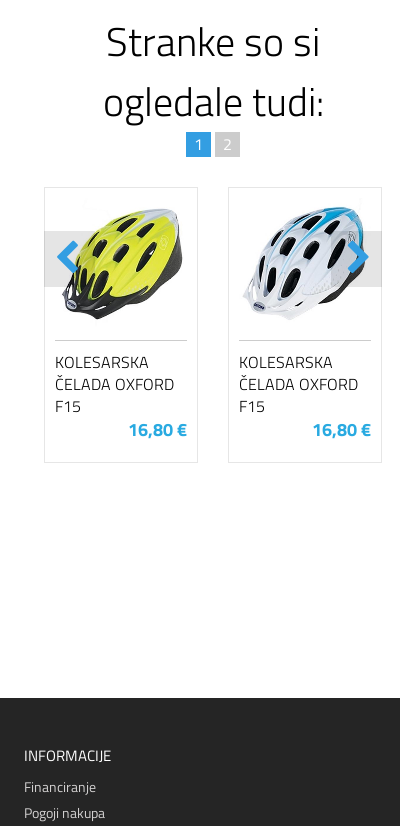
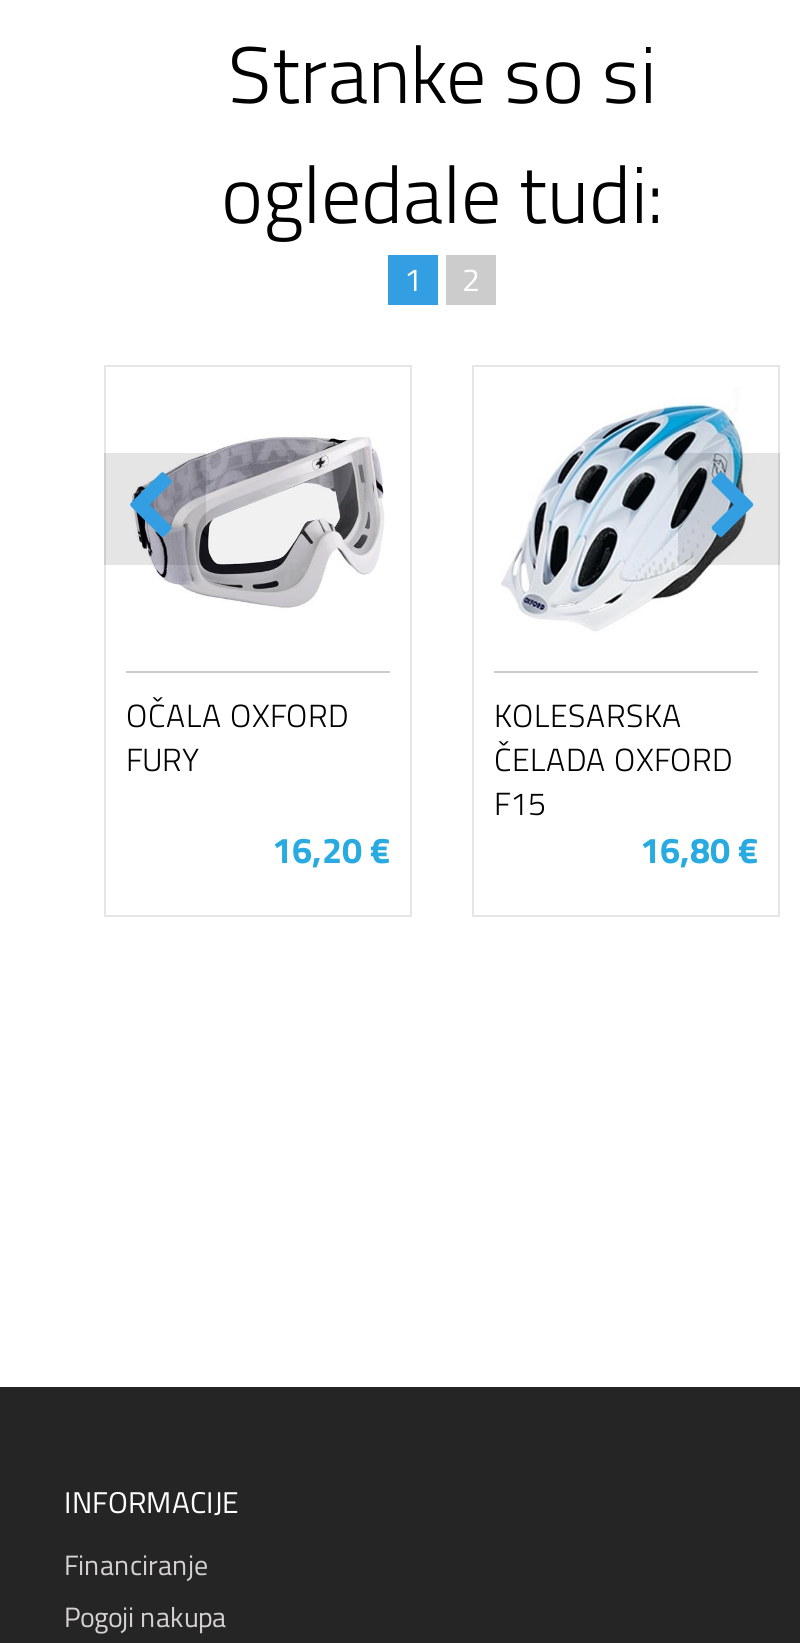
[55,209,187,443] [image] | KOLESARSKA | ČELADA OXFORD | F15 | 16,80 € -> [126,411,390,878] [image] | OČALA OXFORD | FURY | 16,20 €

